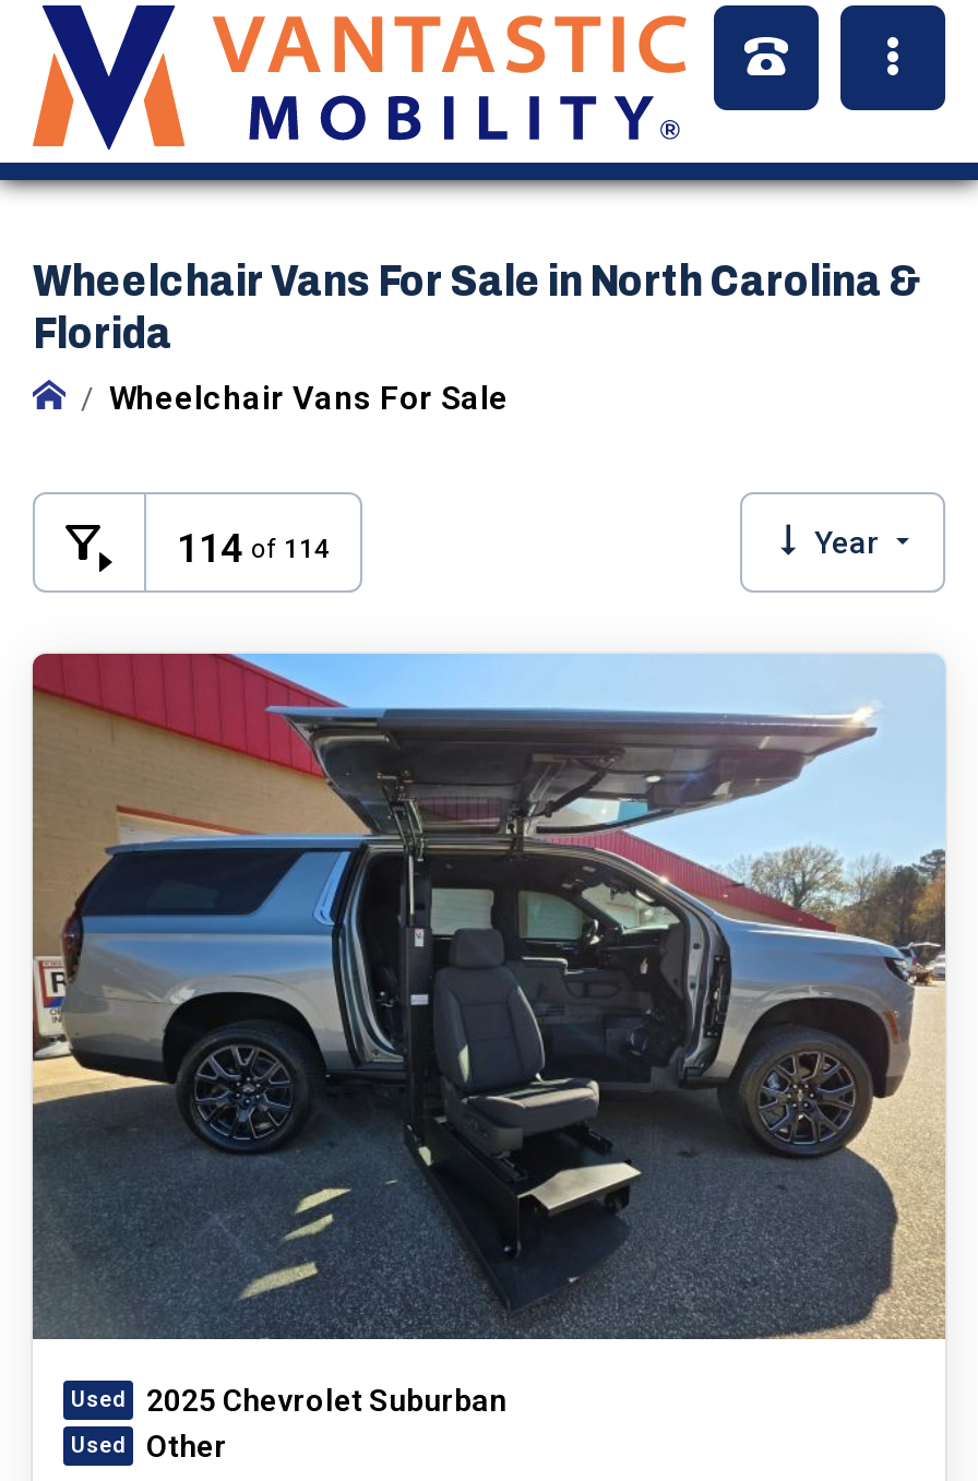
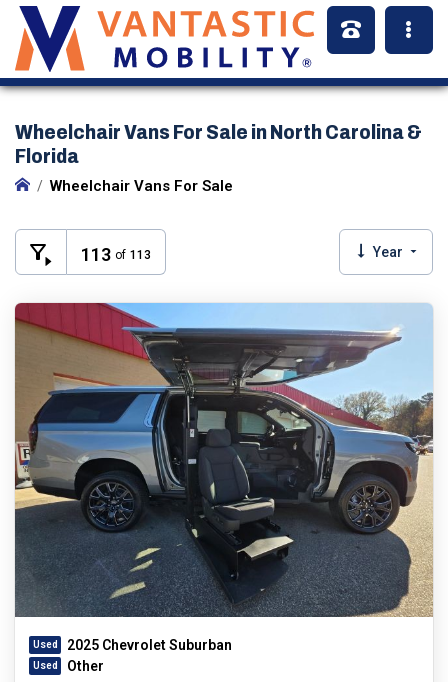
[177,525,330,571] 114 of 114 -> [81,244,151,265] 113 of 113

